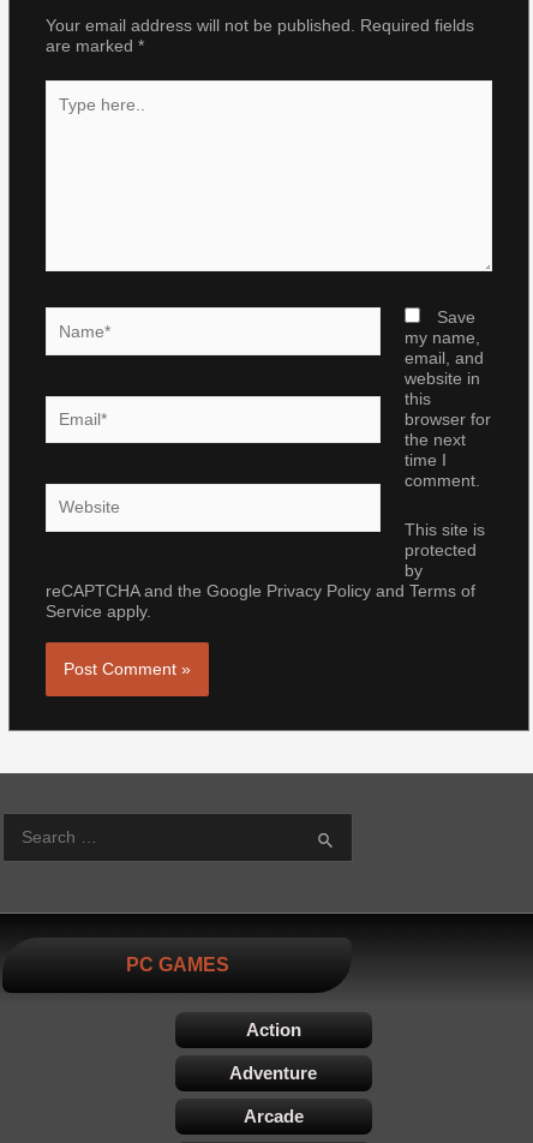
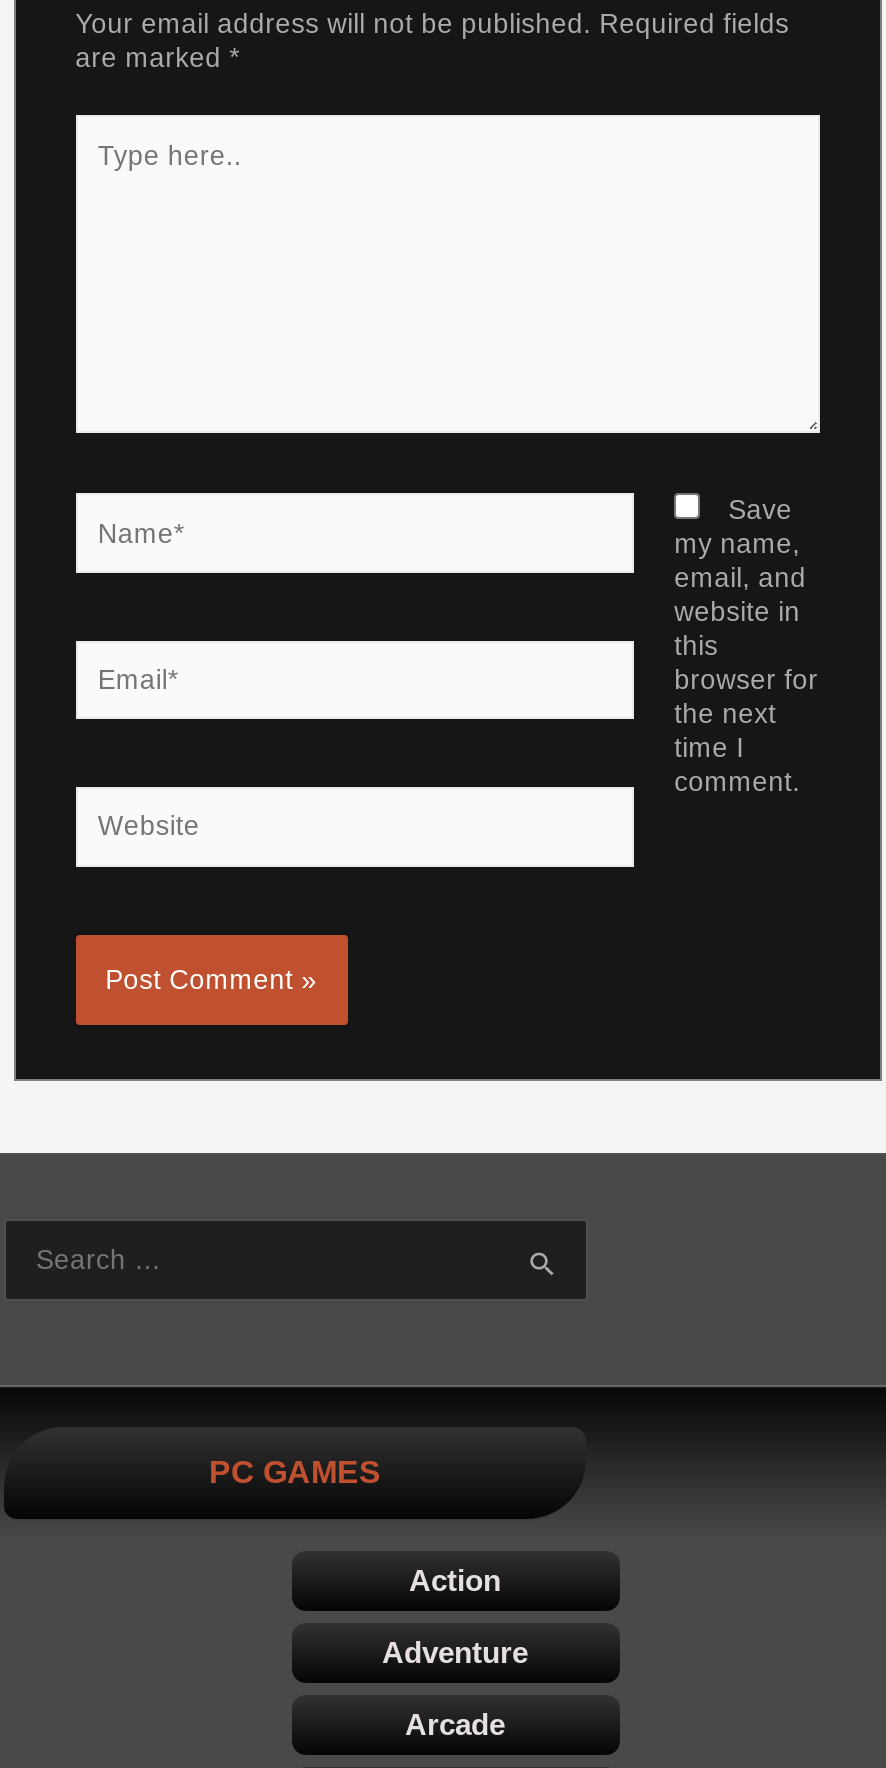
[45,521,485,621] This site is | protected | by | reCAPTCHA and the Google Privacy Policy and Terms of | Service apply. -> none

